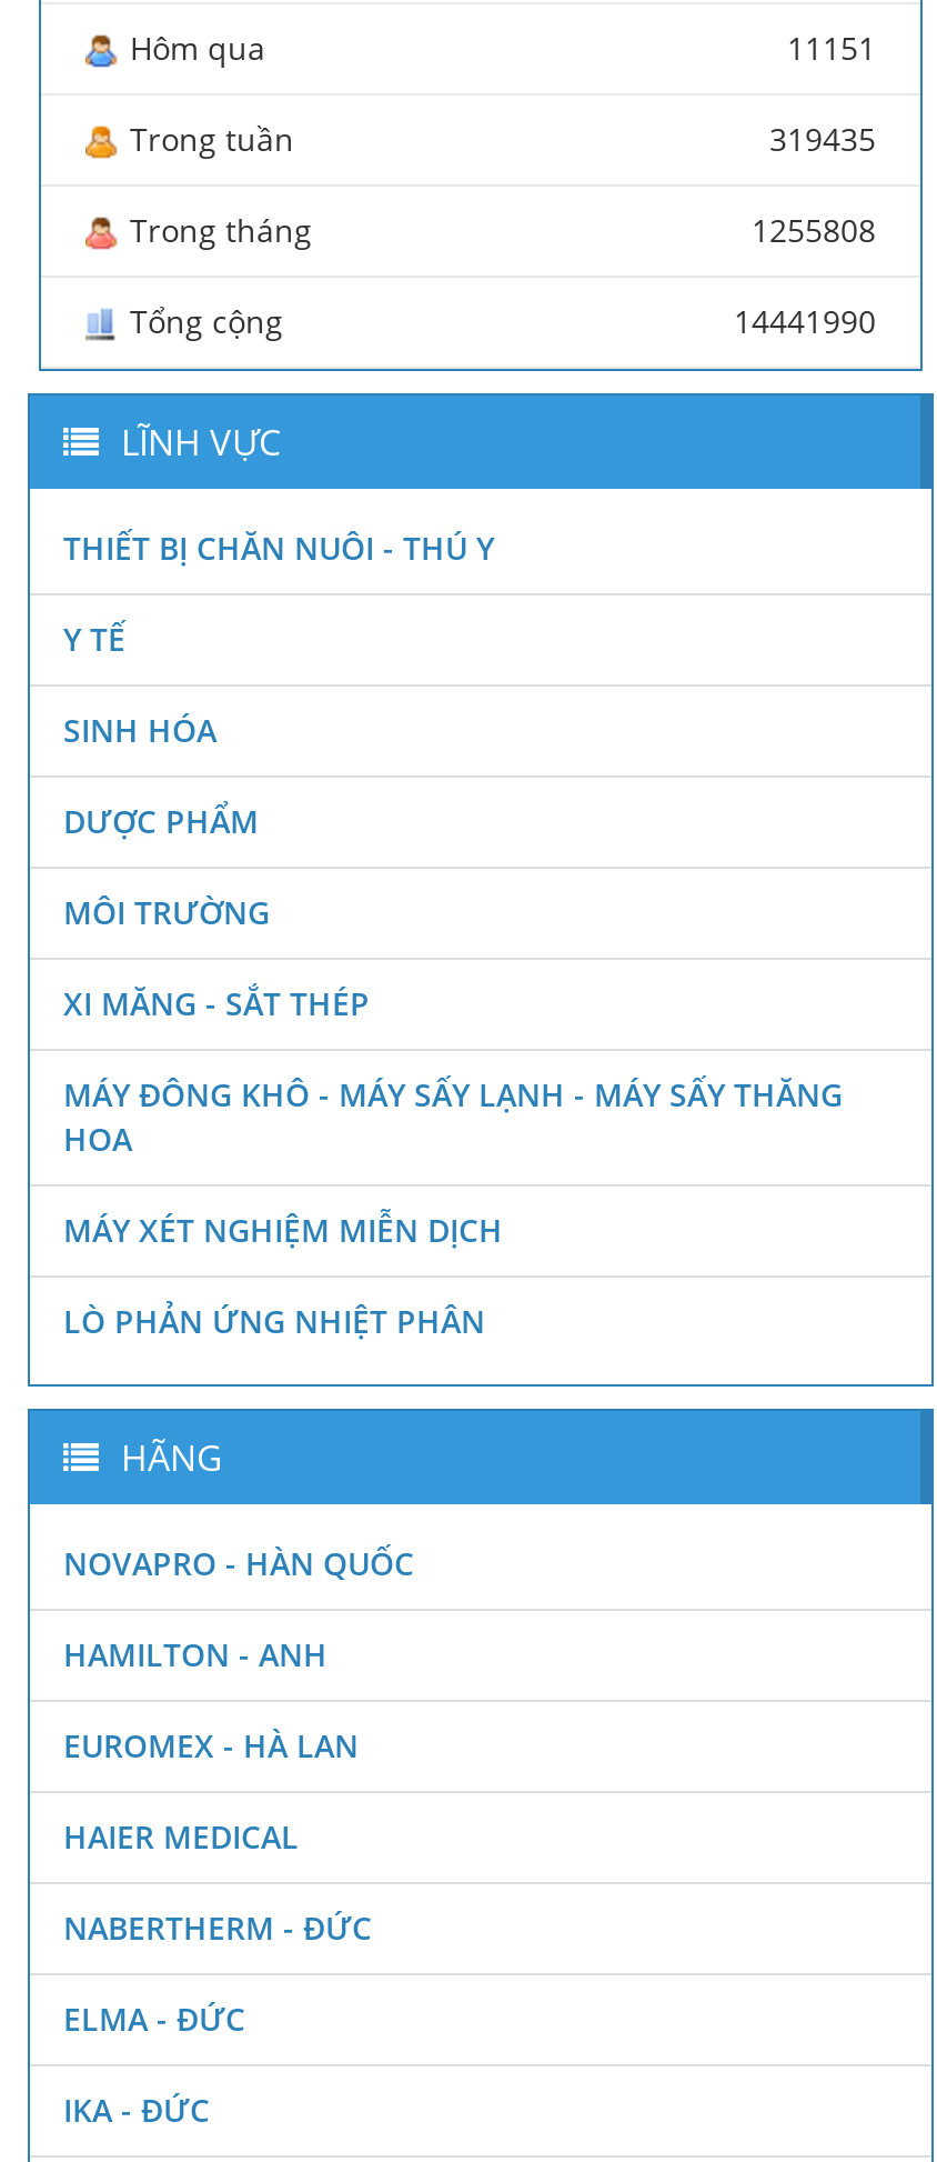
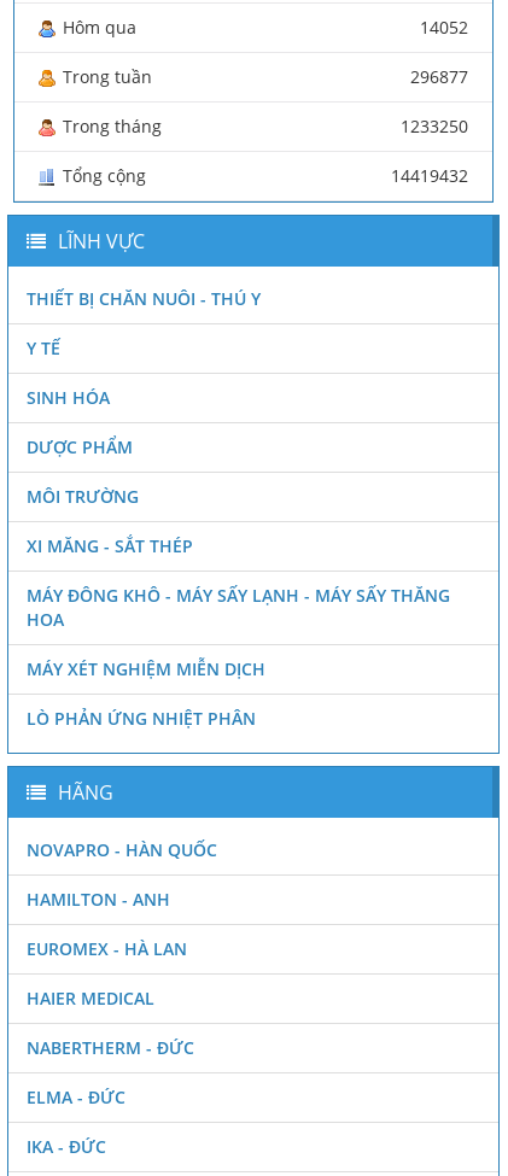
[787,26,876,68] 11151 -> [420,15,468,38] 14052
[769,117,876,160] 319435 -> [410,65,468,88] 296877
[752,208,876,251] 1255808 -> [401,114,468,137] 1233250
[734,300,876,342] 14441990 -> [391,164,468,187] 14419432

